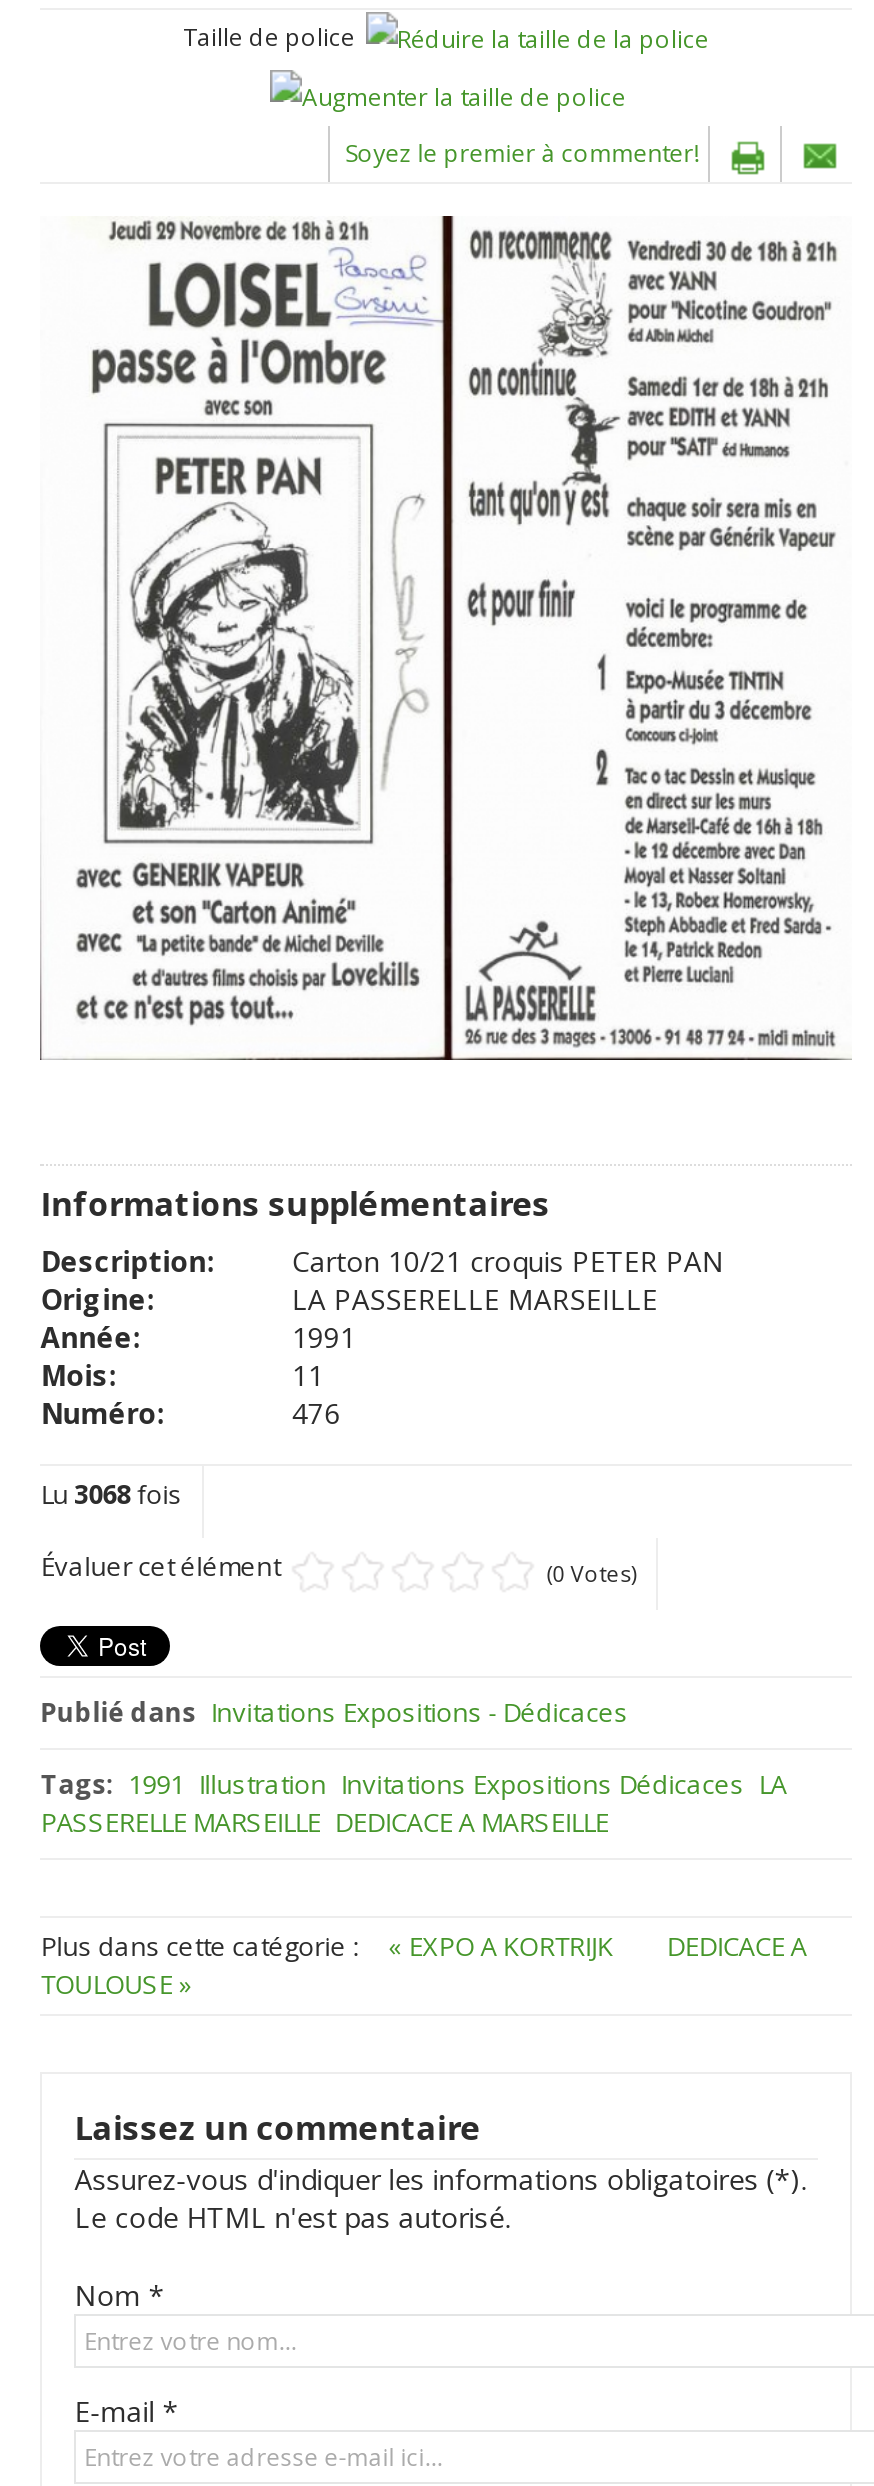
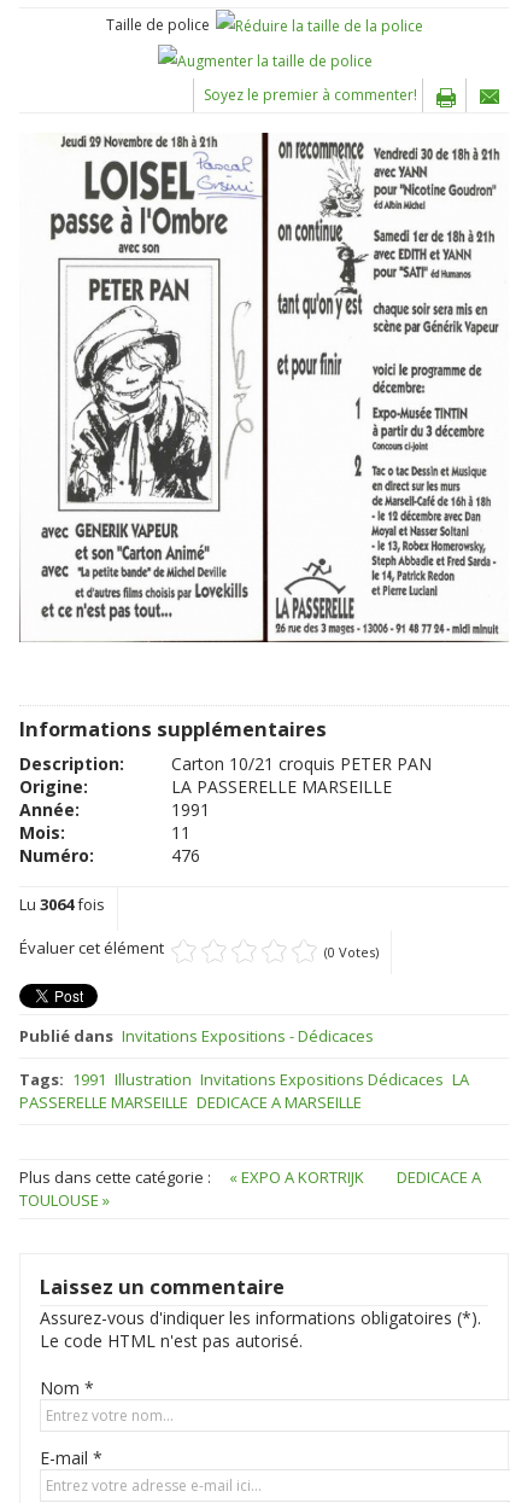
[40,1476,182,1512] Lu 3068fois -> [20,893,105,915] Lu 3064fois

